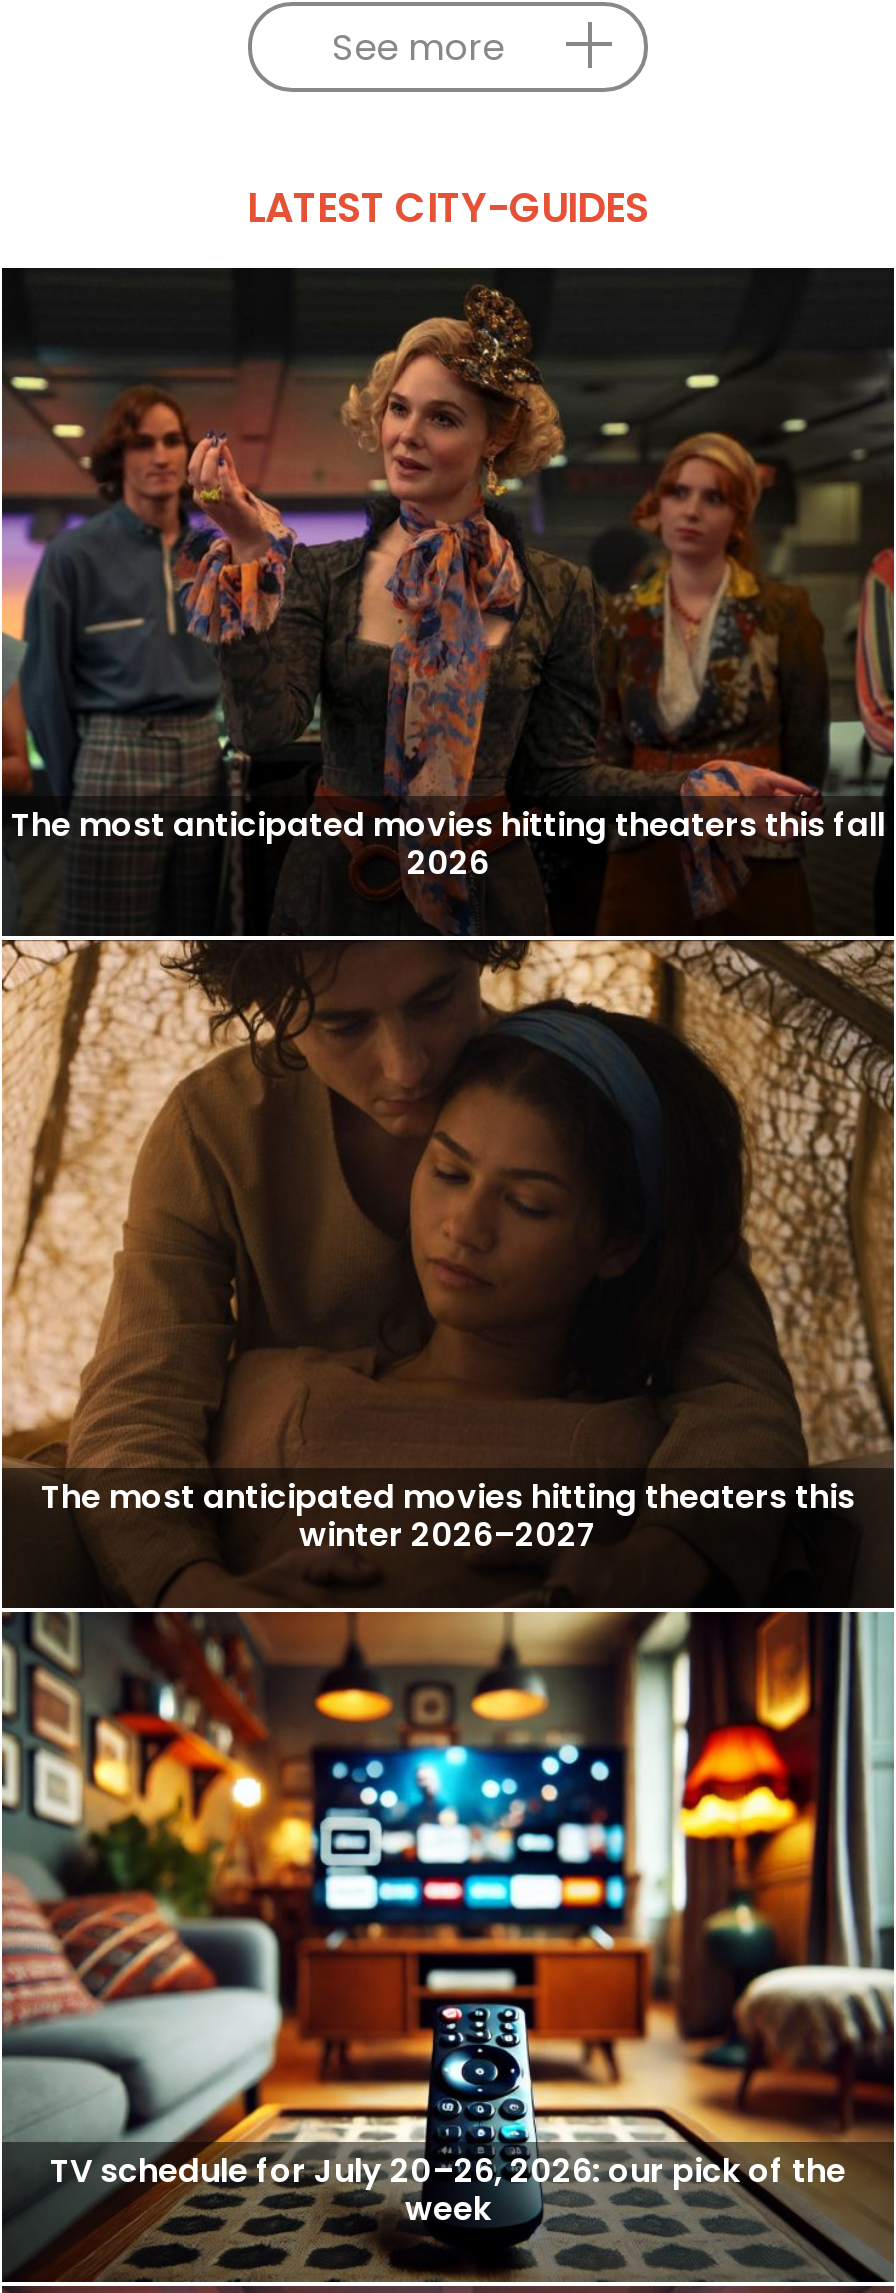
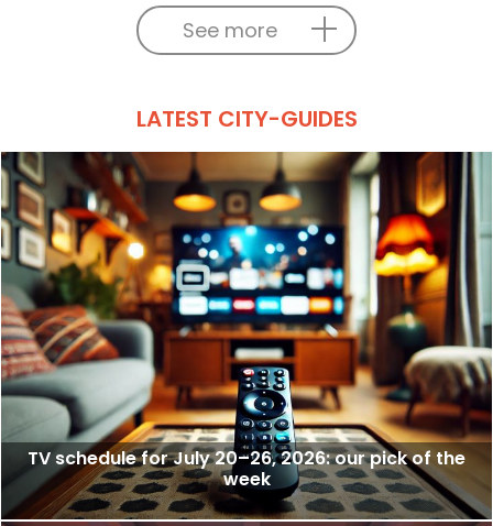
[6,266,890,886] [image] | The most anticipated movies hitting theaters this fall | 2026 -> none
[6,862,890,1612] [image] | The most anticipated movies hitting theaters this | winter 2026–2027 -> none

